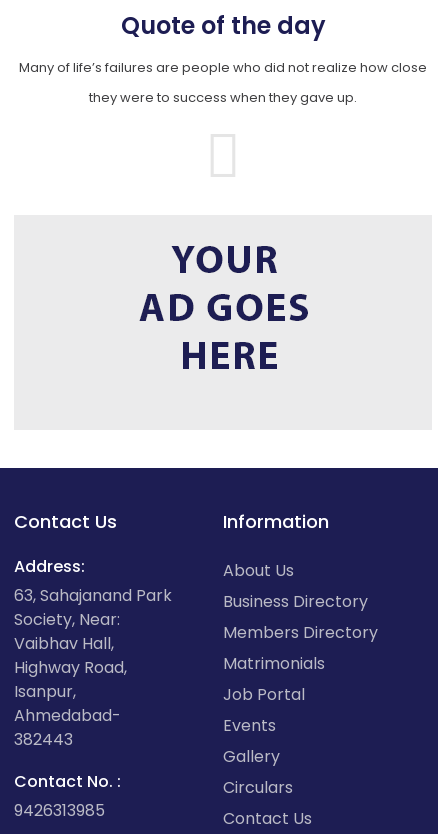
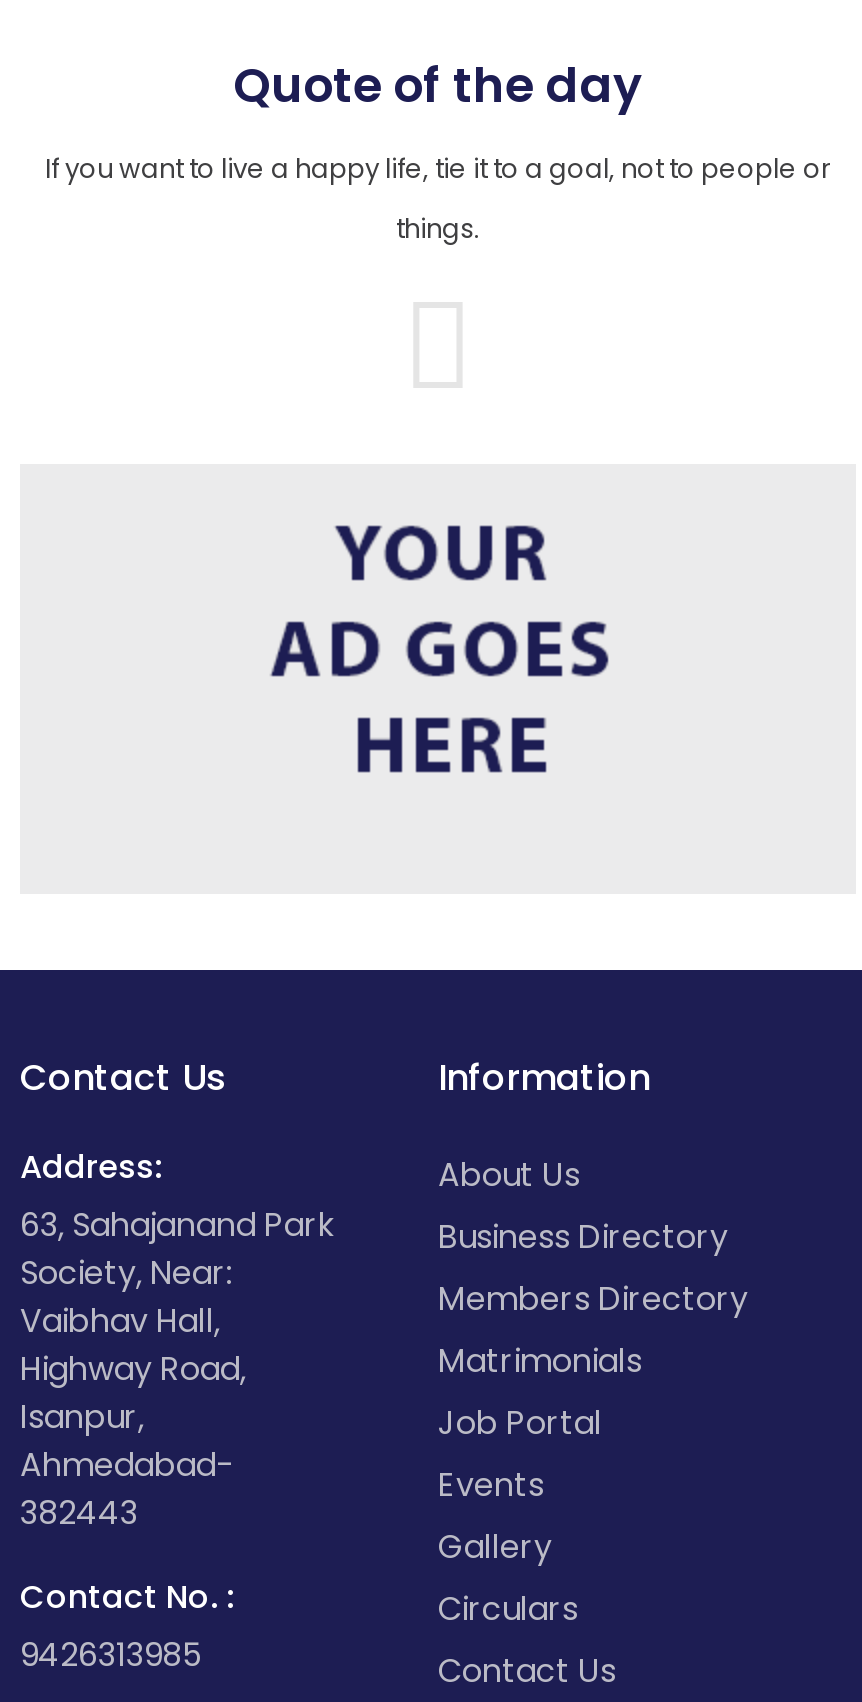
[19,58,427,77] Many of life’s failures are people who did not realize how close -> [45,149,831,187] If you want to live a happy life, tie it to a goal, not to people or
[89,88,357,107] they were to success when they gave up. -> [396,209,480,247] things.

